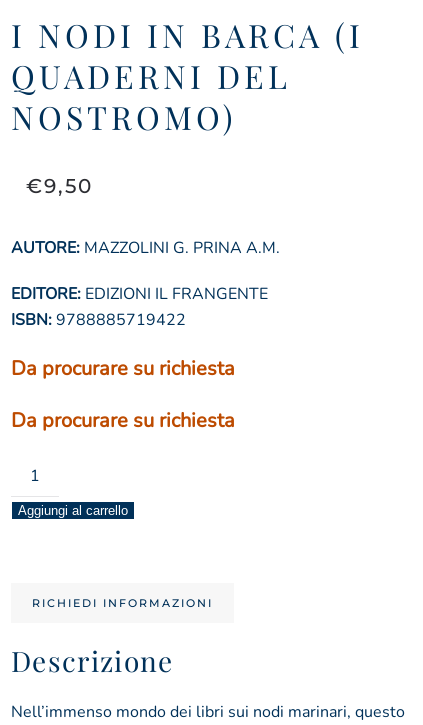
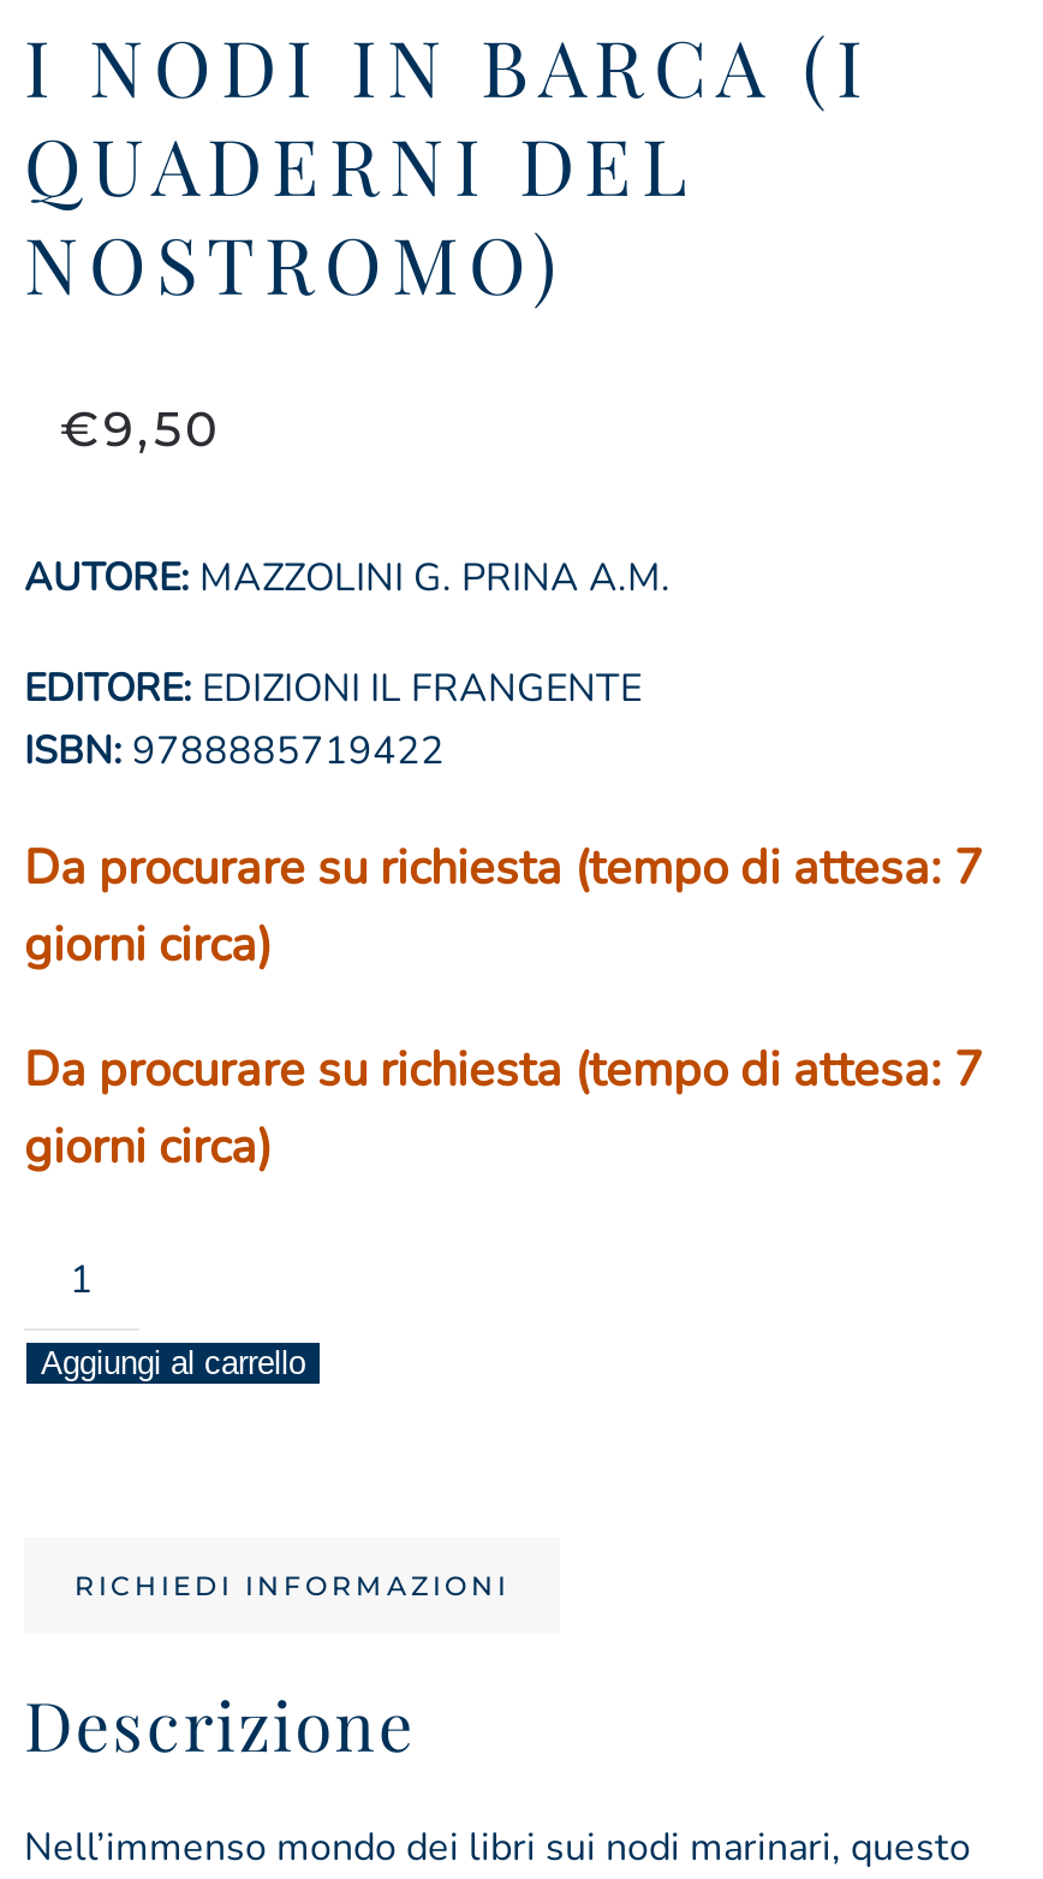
[11,354,235,381] Da procurare su richiesta -> [24,834,983,976] Da procurare su richiesta (tempo di attesa: 7 | giorni circa)
[11,406,235,433] Da procurare su richiesta -> [24,1036,983,1178] Da procurare su richiesta (tempo di attesa: 7 | giorni circa)

